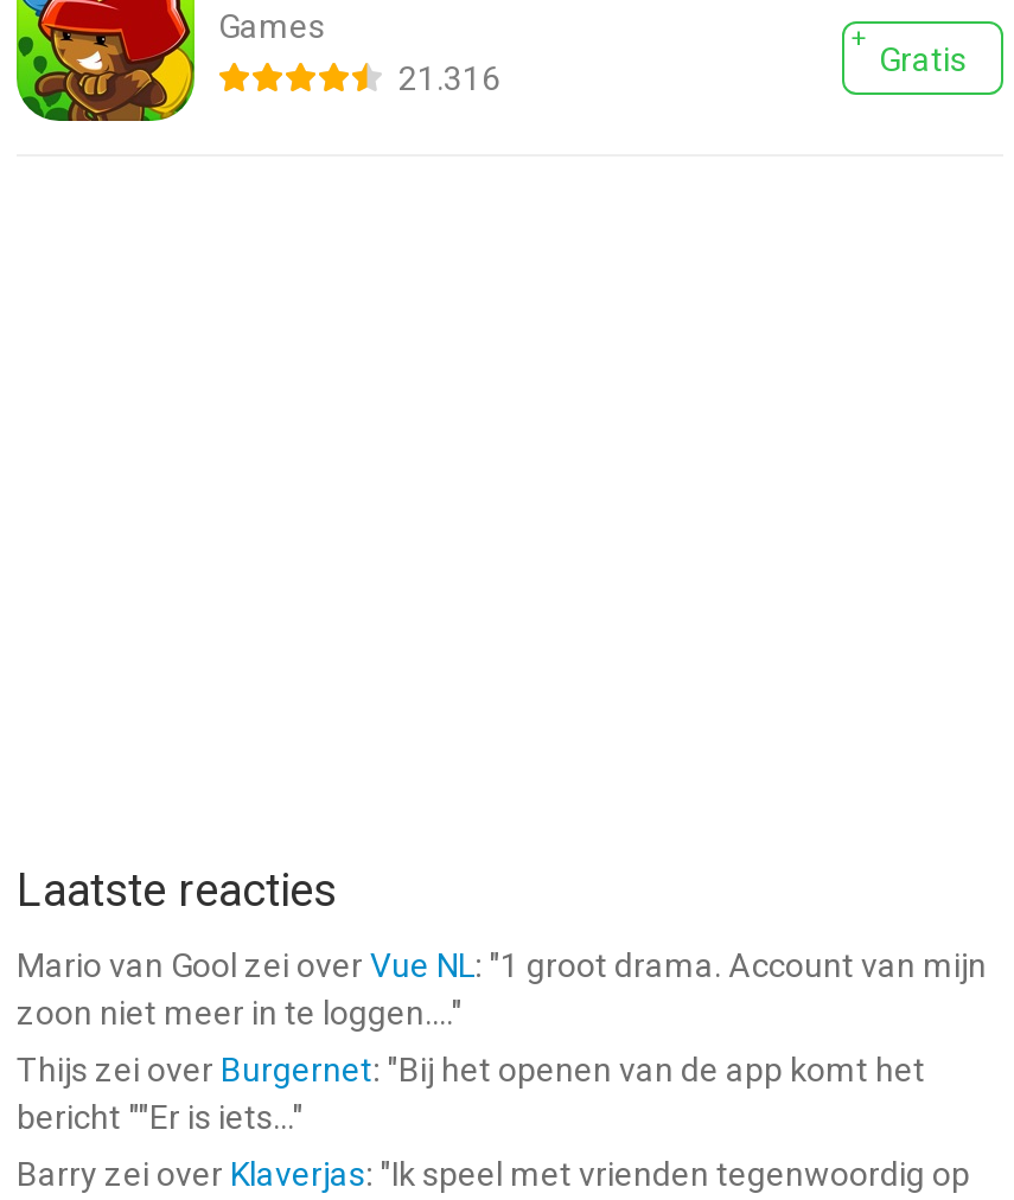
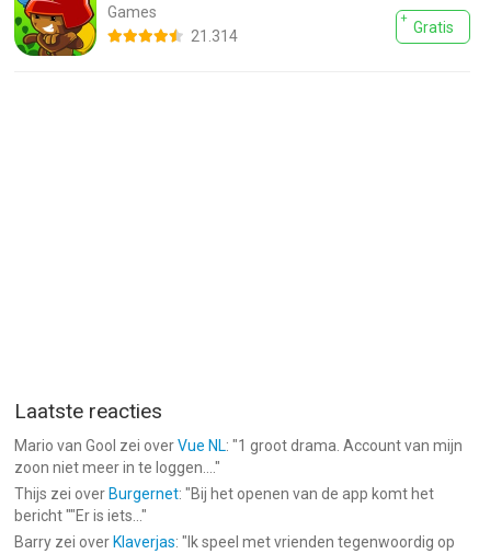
[398,59,500,97] 21.316 -> [191,27,238,45] 21.314

